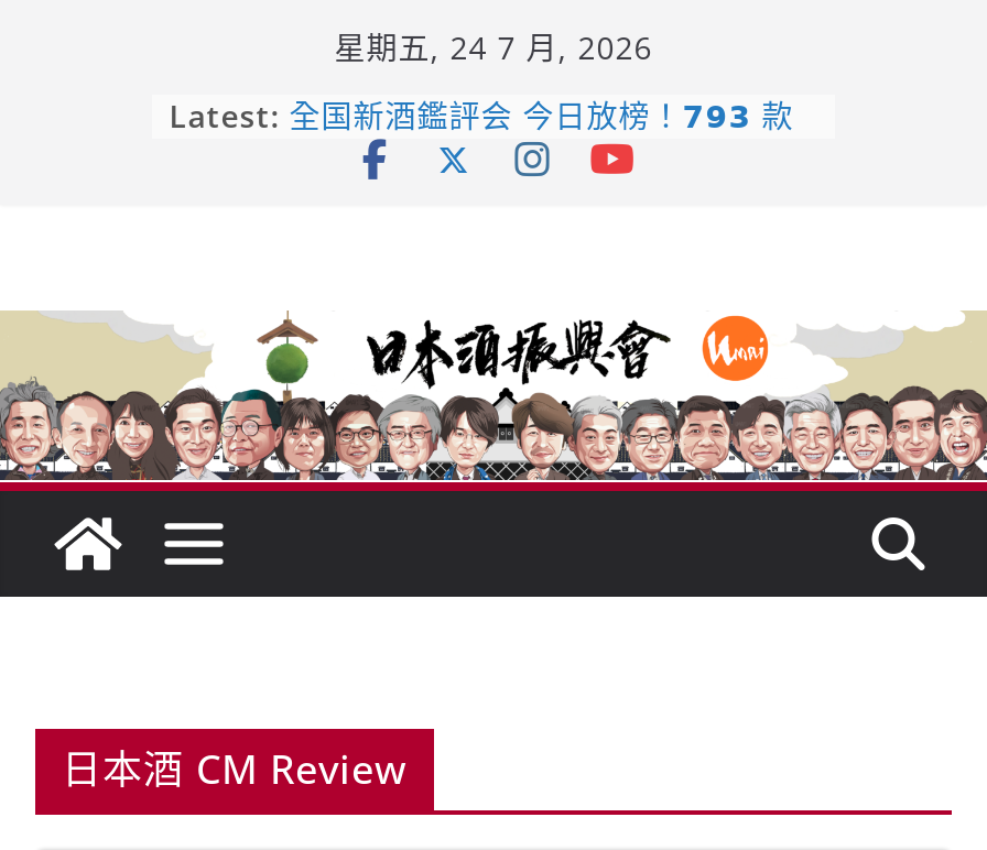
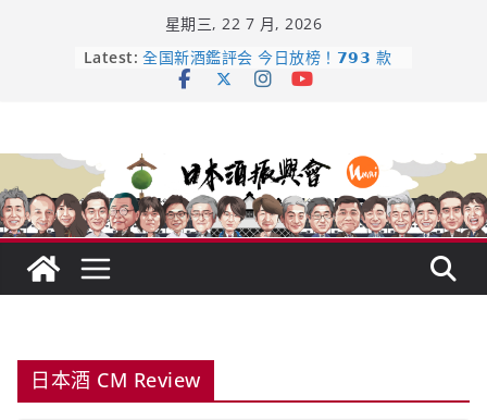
[334,26,653,68] 星期五, 24 7 月, 2026 -> [165,13,322,34] 星期三, 22 7 月, 2026

